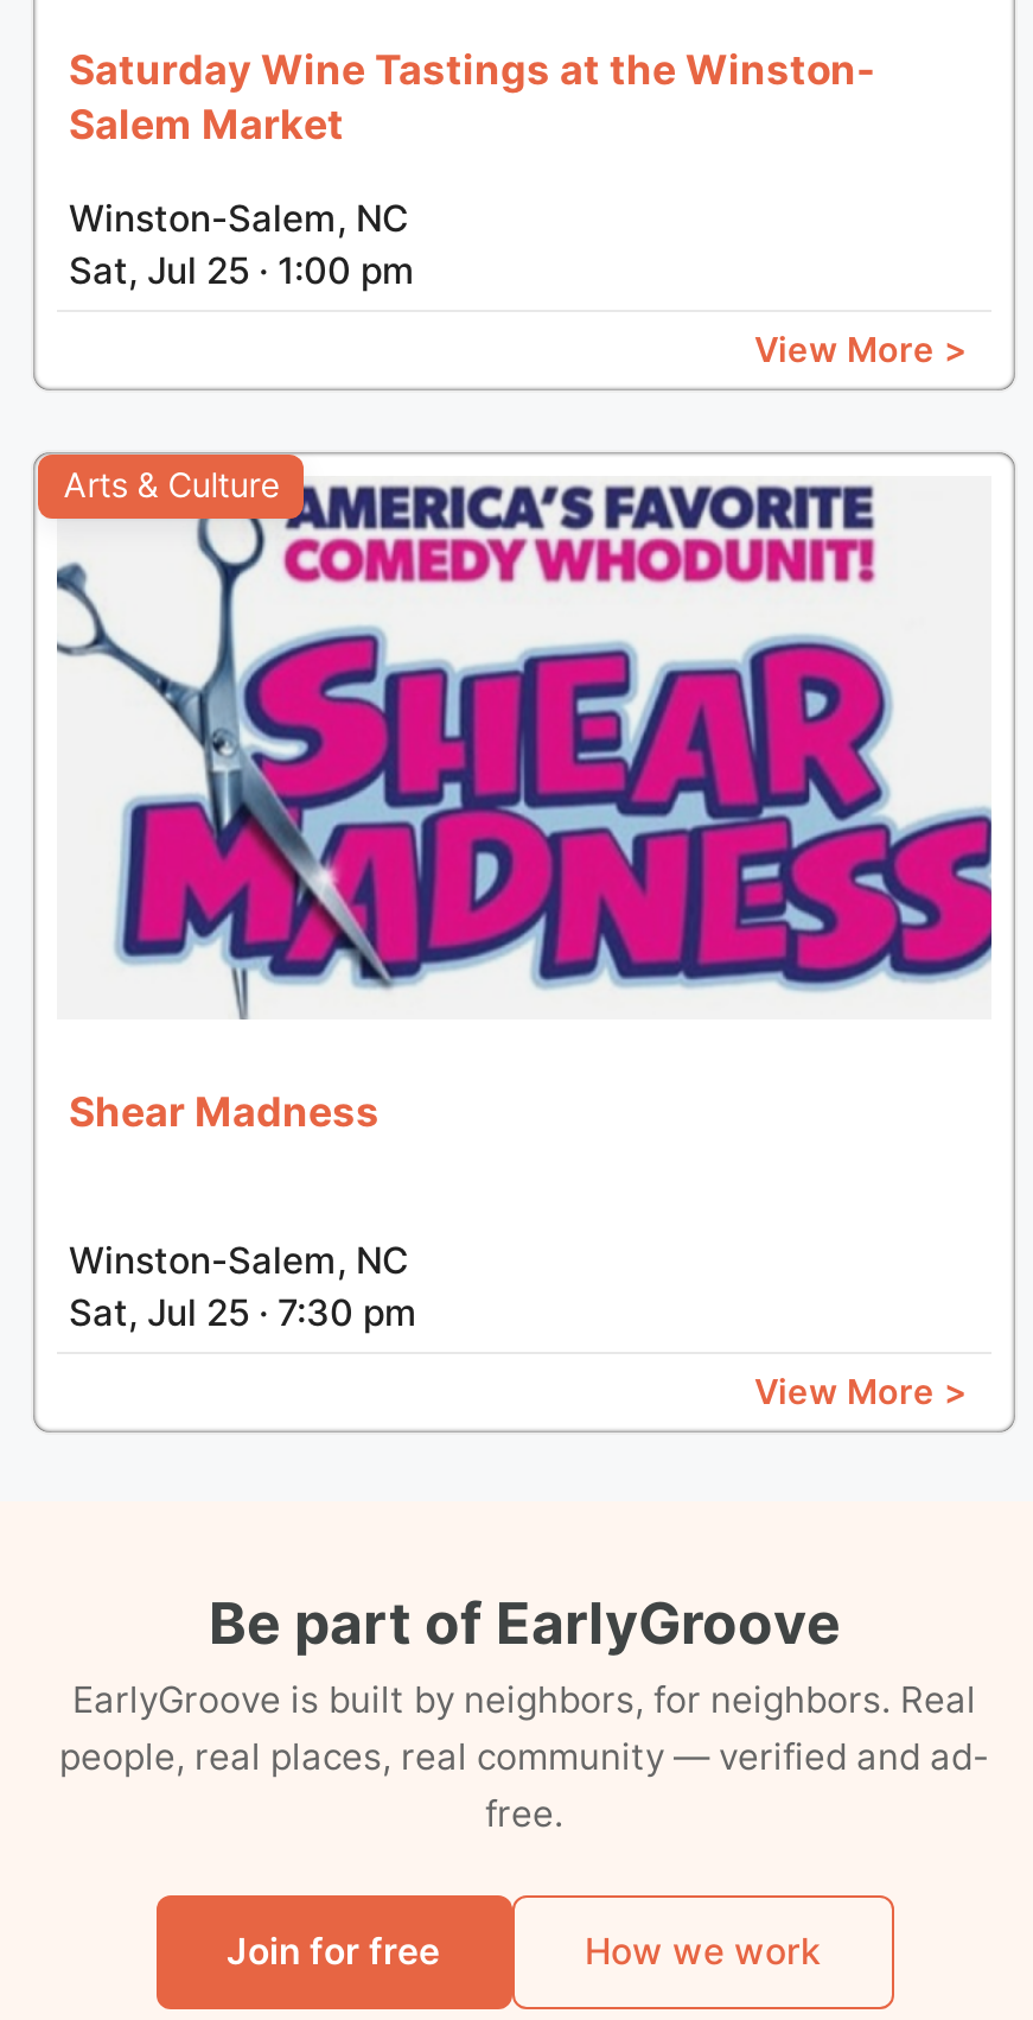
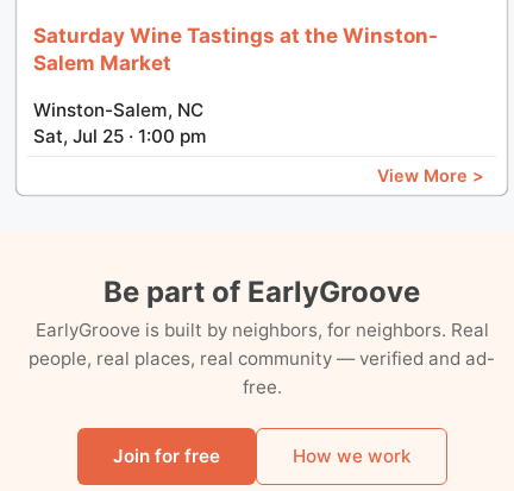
[55,465,994,1021] [image] | Arts & Culture -> none
[69,1087,968,1410] Shear Madness | Winston-Salem, NC | Sat, Jul 25 · 7:30 pm | View More > -> none

